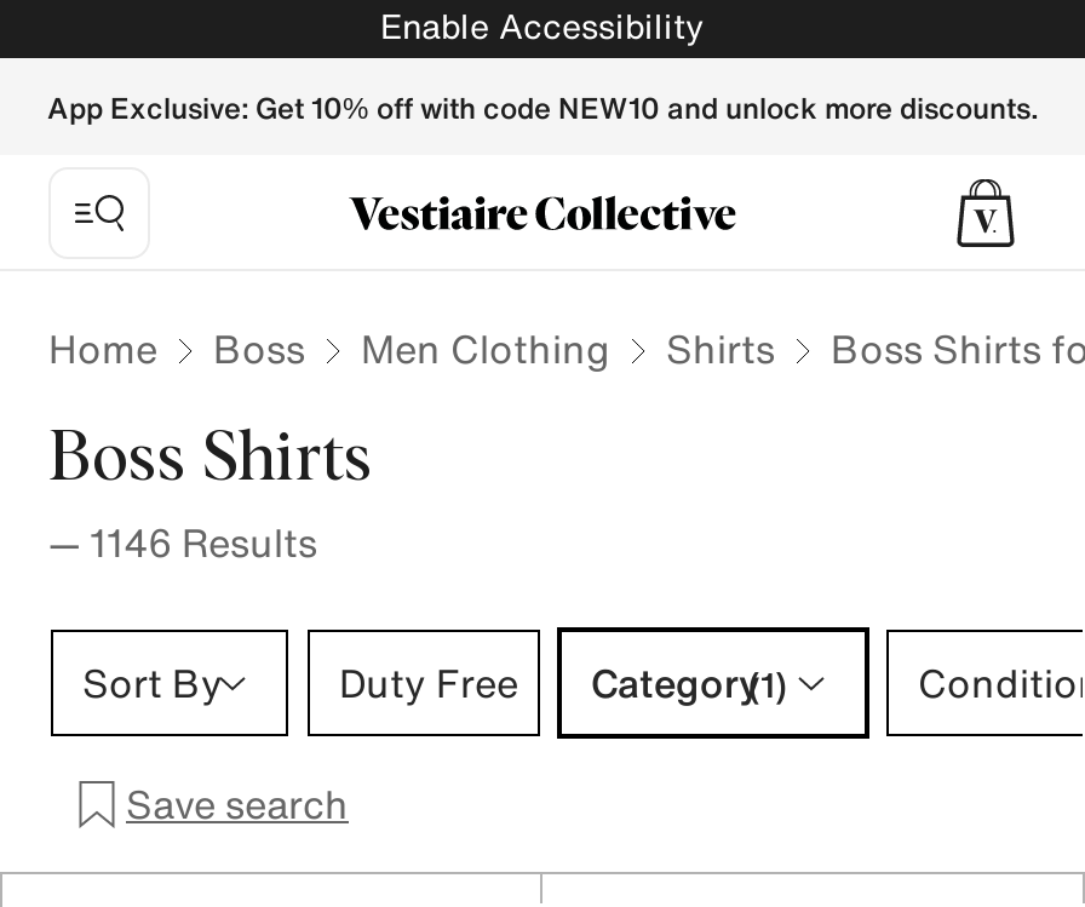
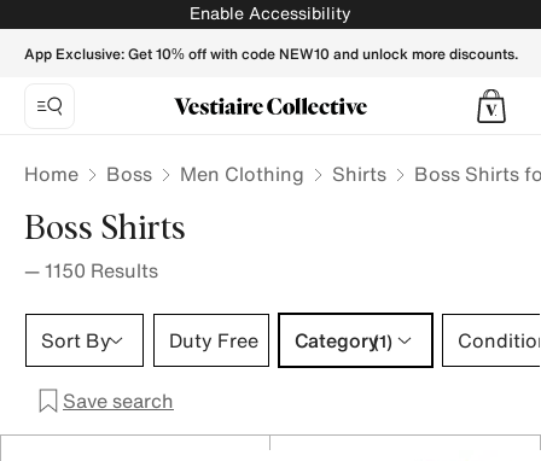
[48,513,317,572] — 1146 Results -> [24,256,158,285] — 1150 Results

